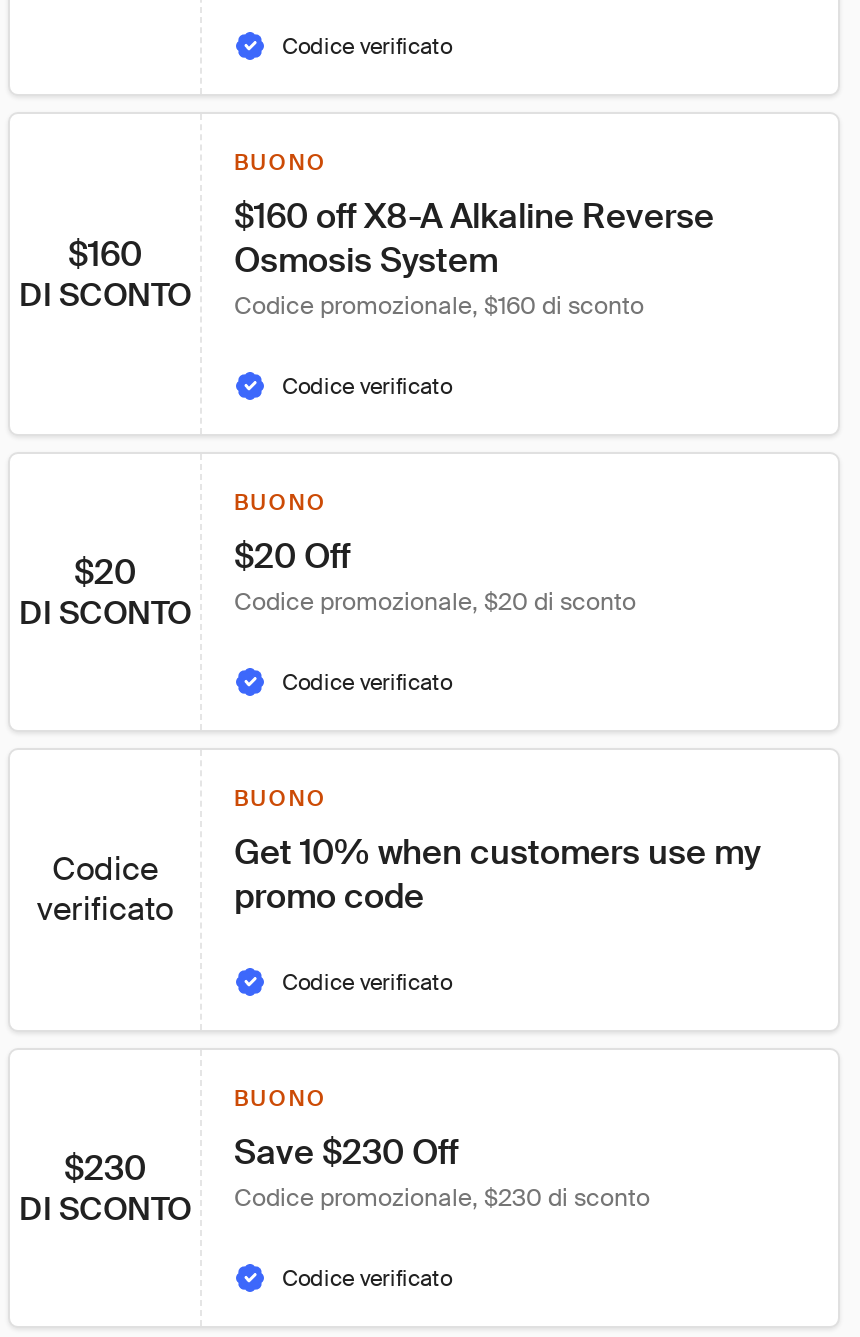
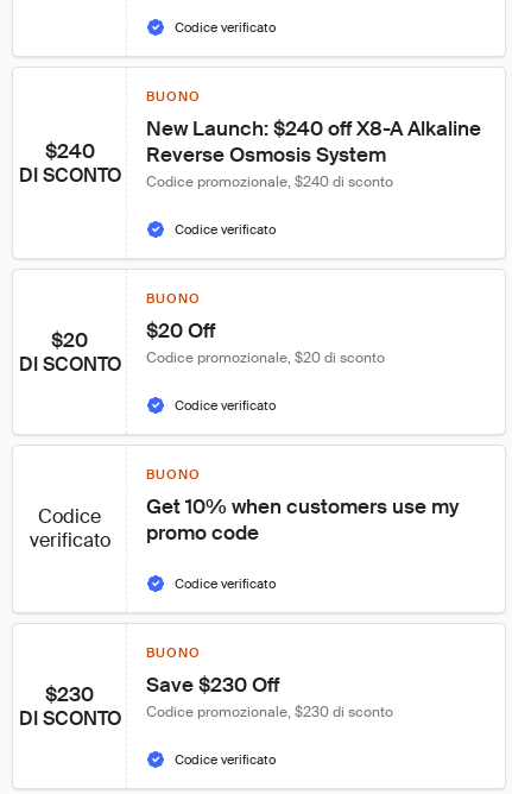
[234,194,722,322] $160 off X8-A Alkaline Reverse | Osmosis System | Codice promozionale, $160 di sconto -> [146,115,486,191] New Launch: $240 off X8-A Alkaline | Reverse Osmosis System | Codice promozionale, $240 di sconto
[68,232,142,276] $160 -> [45,138,94,164] $240

